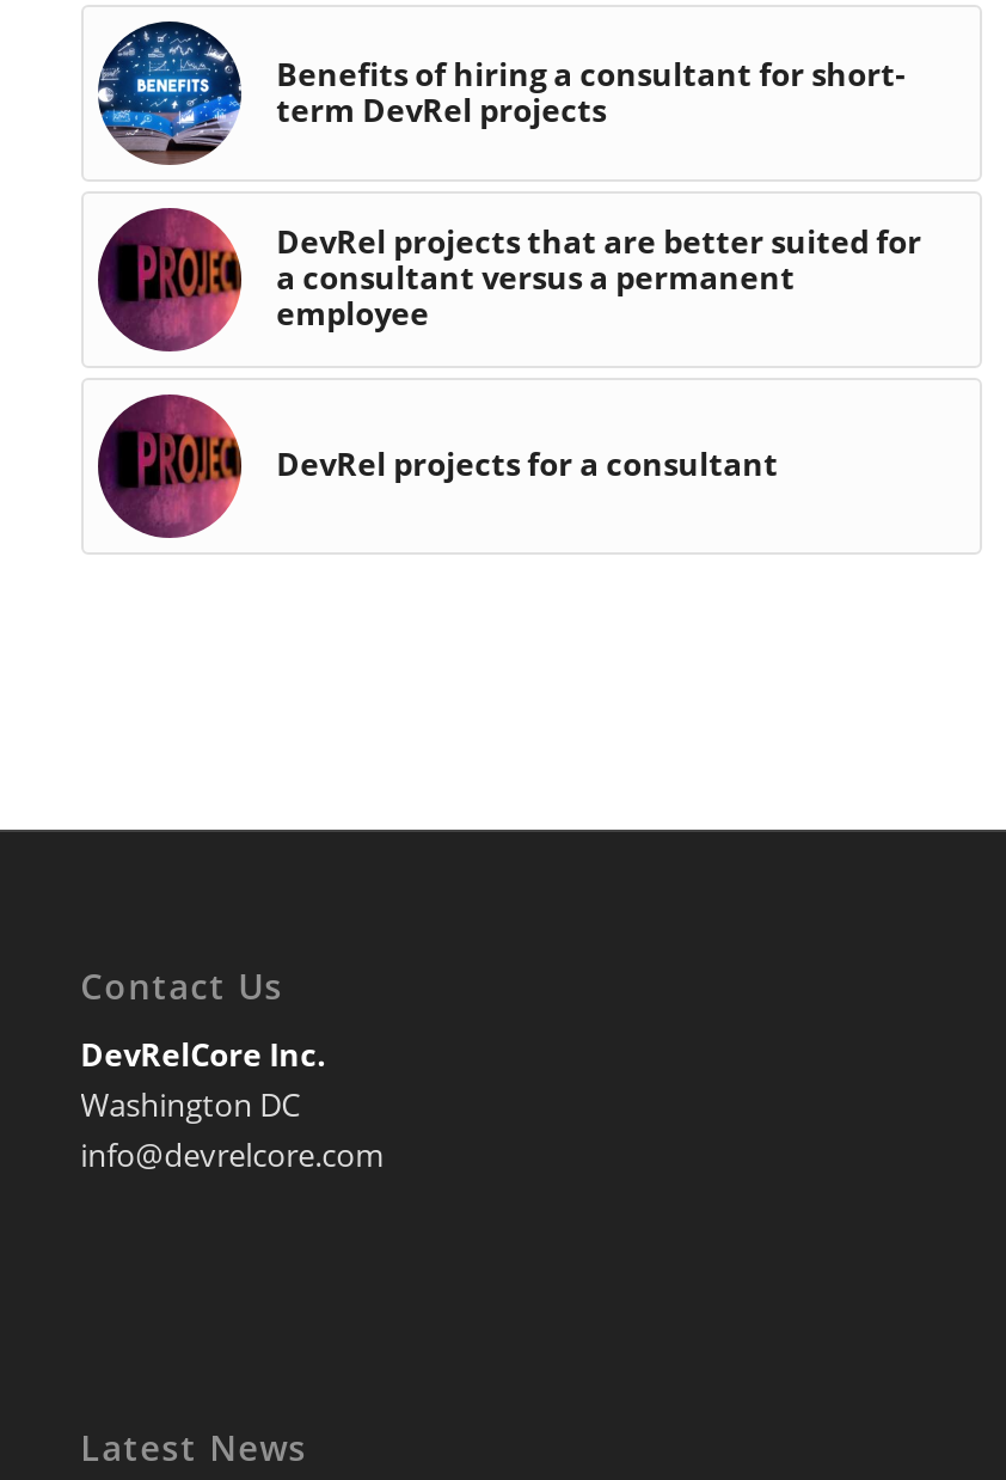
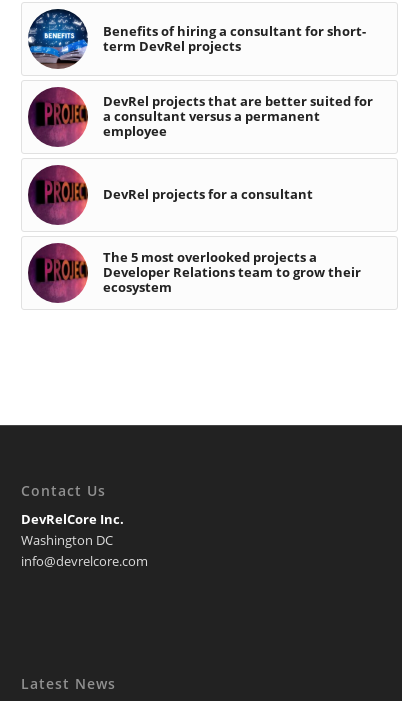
none -> [103,248,361,296] The 5 most overlooked projects a | Developer Relations team to grow their | ecosystem

